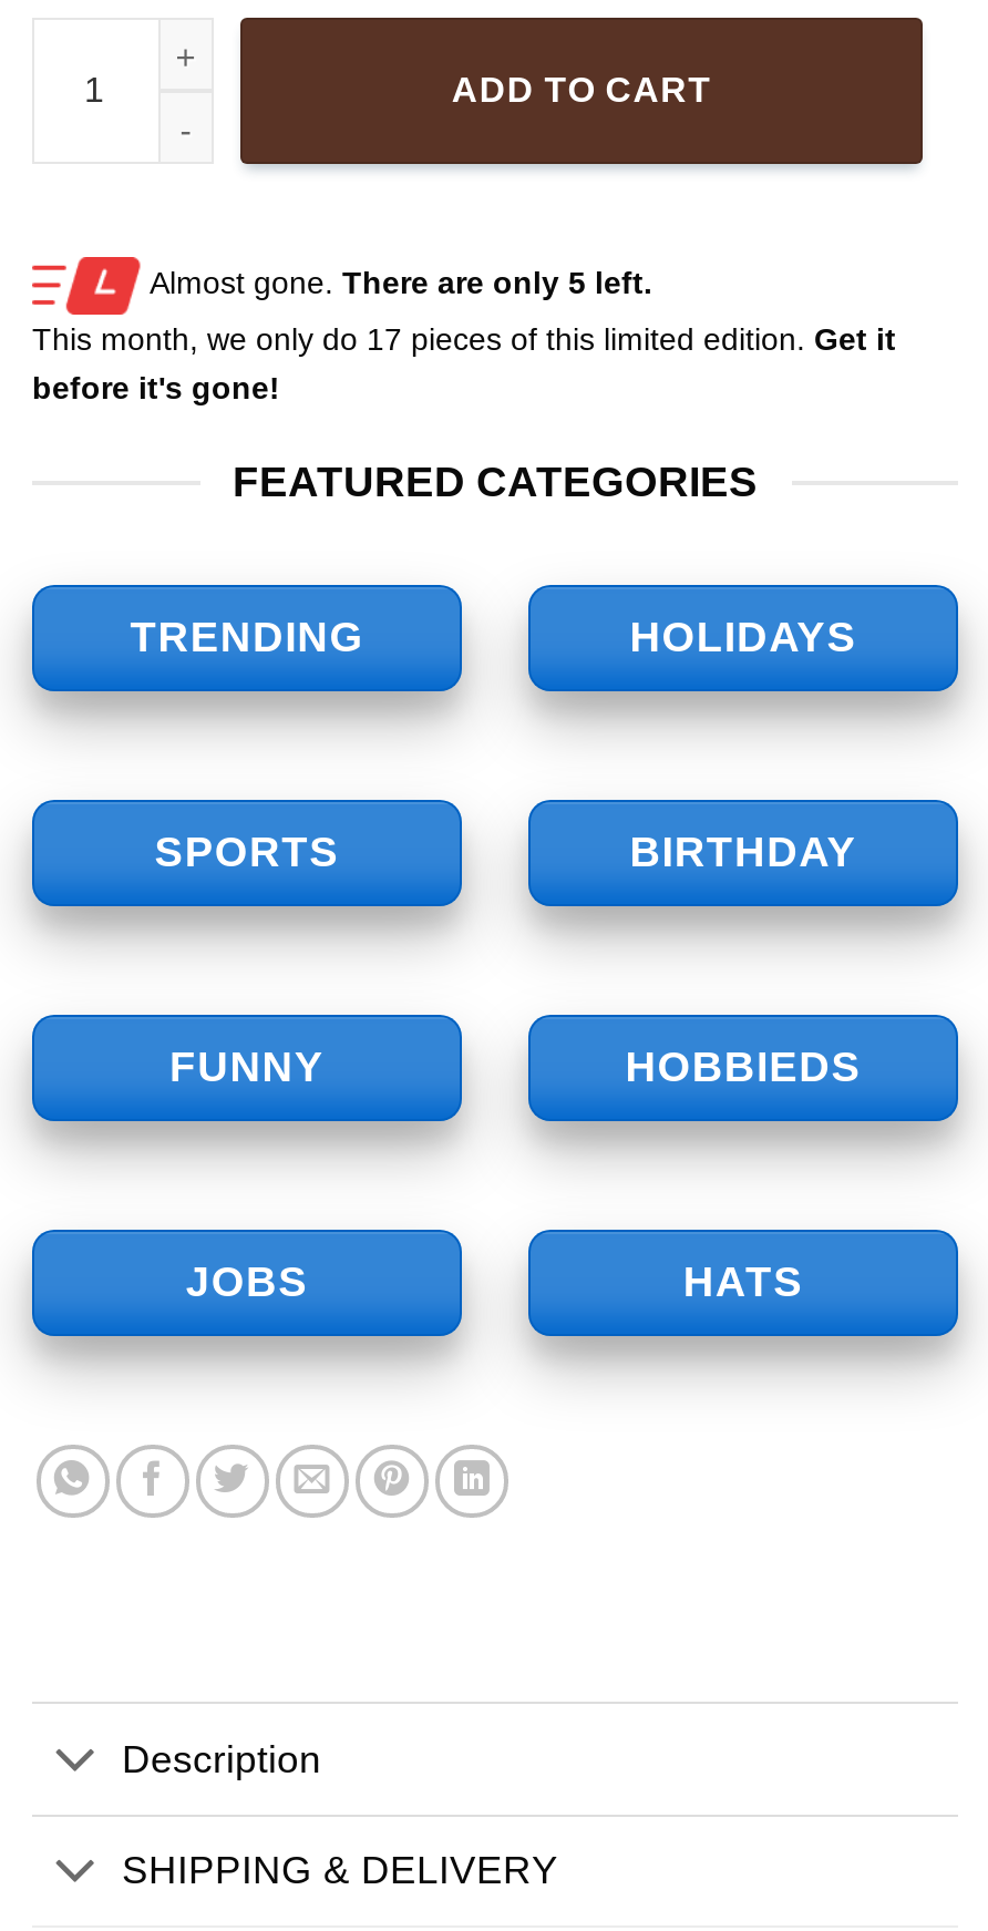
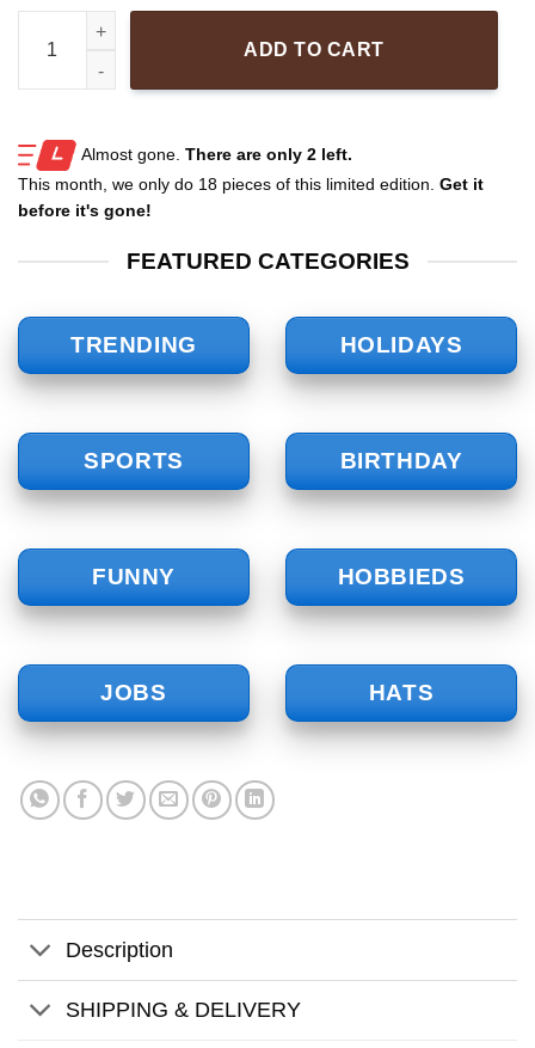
[150,265,652,301] Almost gone. There are only 5 left. -> [81,144,352,163] Almost gone. There are only 2 left.
[32,321,896,357] This month, we only do 17 pieces of this limited edition. Get it -> [18,174,484,193] This month, we only do 18 pieces of this limited edition. Get it

